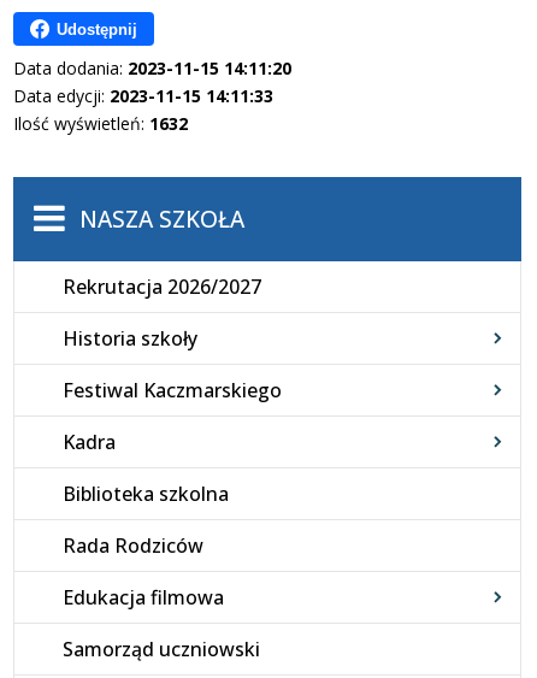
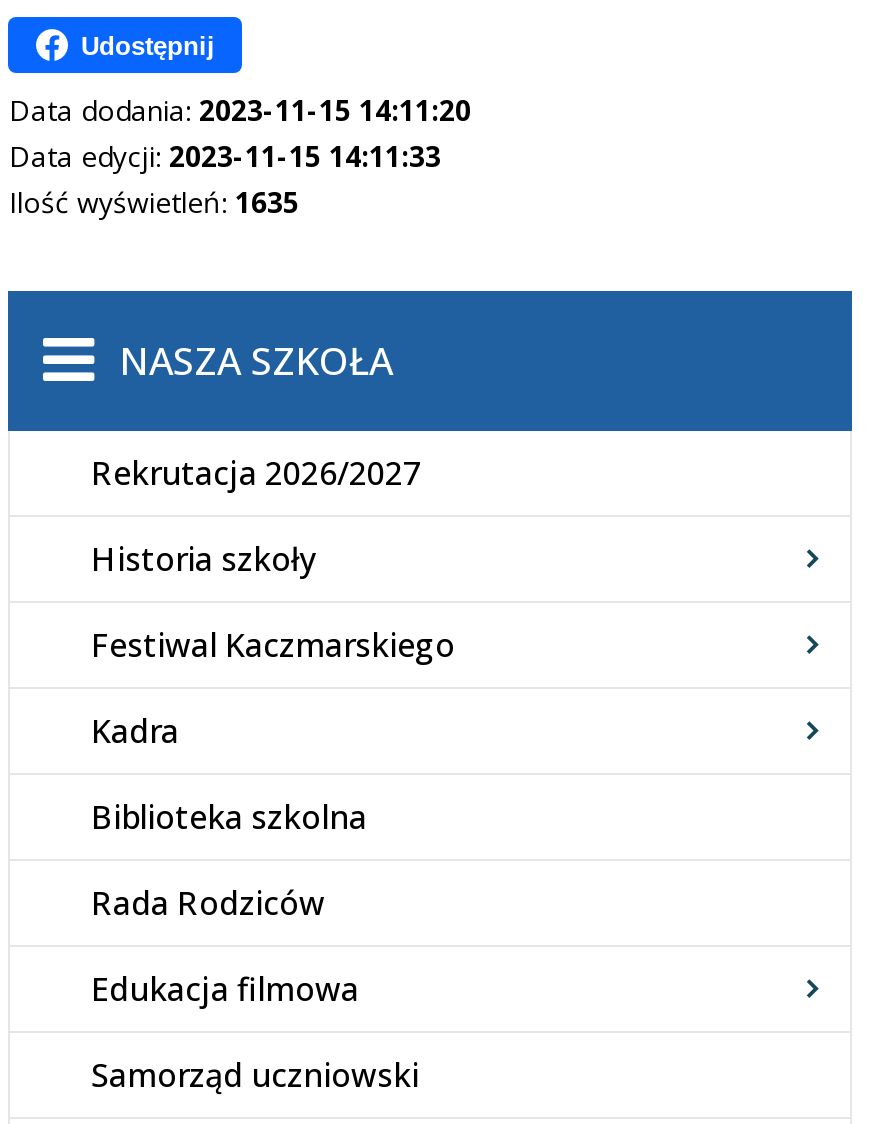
[14,112,188,135] Ilość wyświetleń: 1632 -> [9,184,299,222] Ilość wyświetleń: 1635

